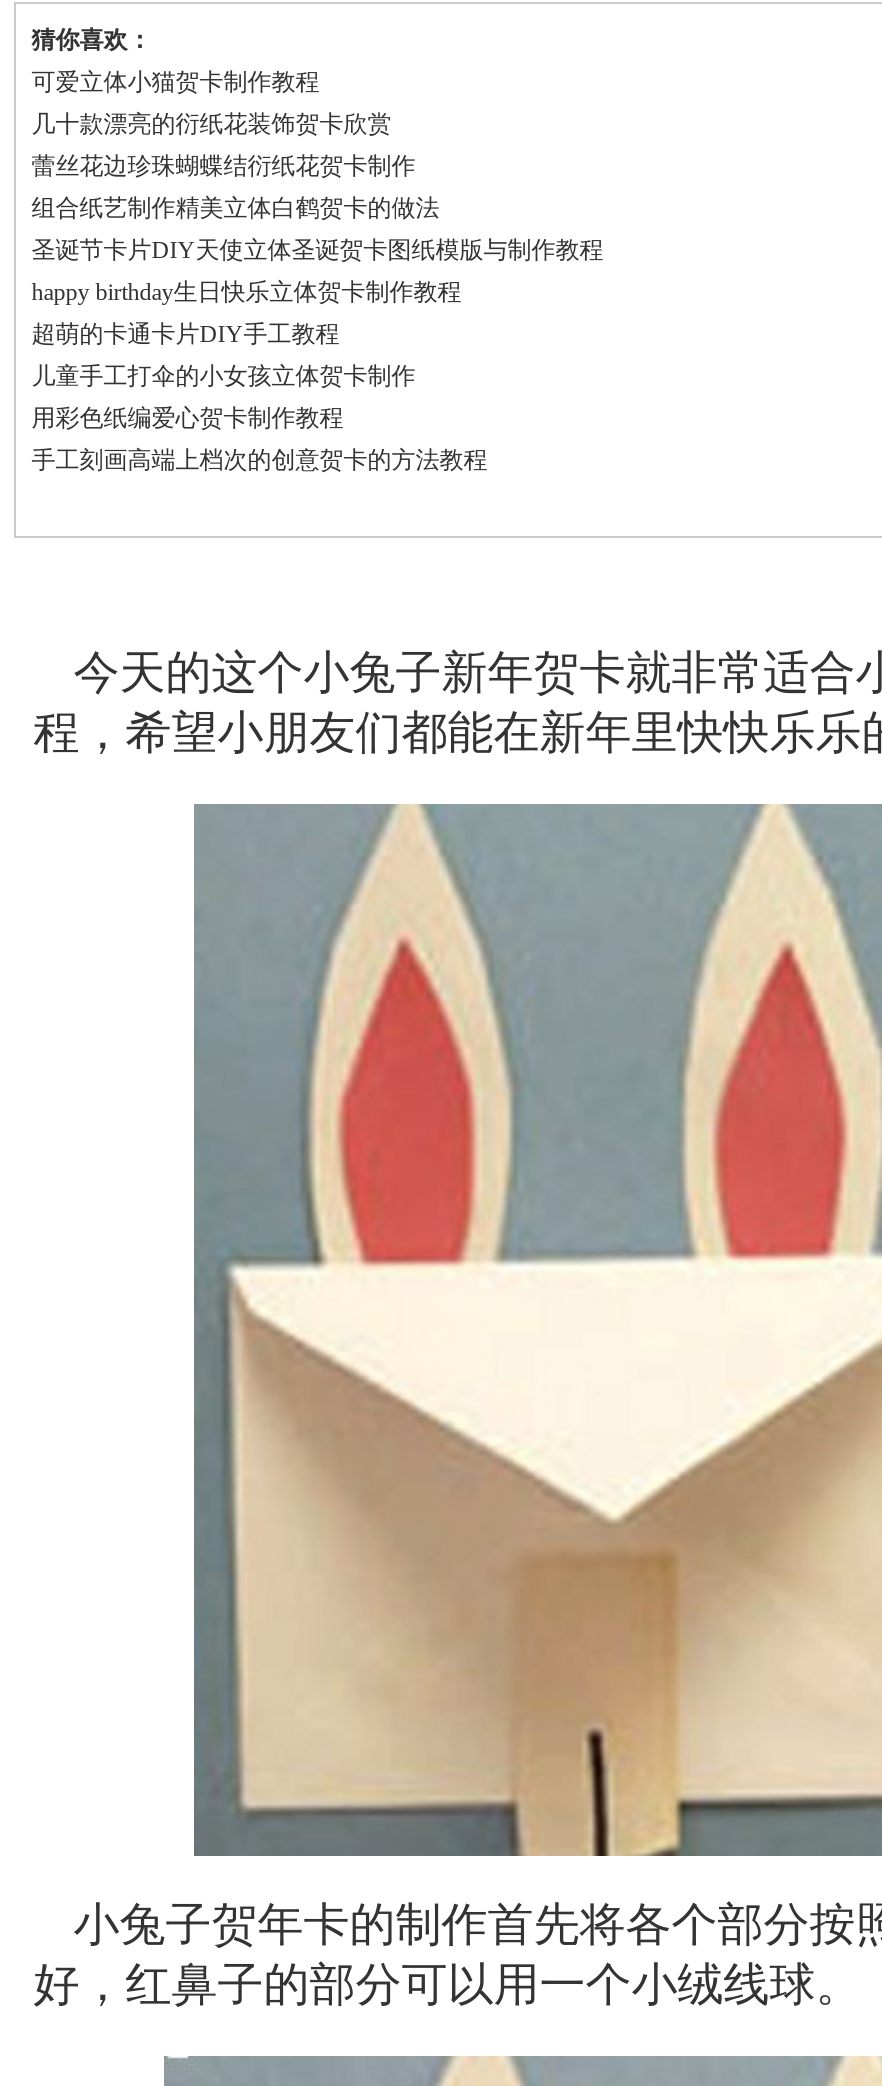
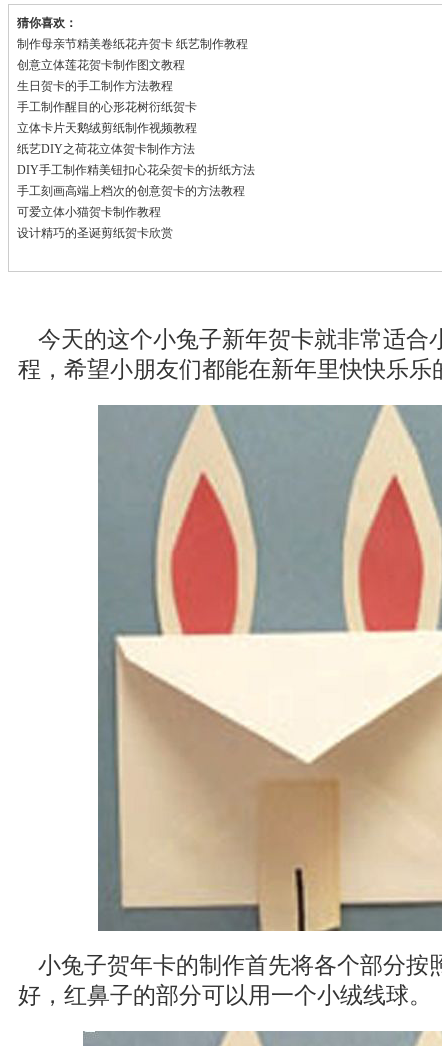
moved [31,68,319,96] -> [17,205,161,219]: 可爱立体小猫贺卡制作教程
[31,110,603,432] 几十款漂亮的衍纸花装饰贺卡欣赏 | 蕾丝花边珍珠蝴蝶结衍纸花贺卡制作 | 组合纸艺制作精美立体白鹤贺卡的做法 | 圣诞节卡片DIY天使立体圣诞贺卡图纸模版与制作教程 | happy birthday生日快乐立体贺卡制作教程 | 超萌的卡通卡片DIY手工教程 | 儿童手工打伞的小女孩立体贺卡制作 | 用彩色纸编爱心贺卡制作教程 -> [17,37,255,177] 制作母亲节精美卷纸花卉贺卡 纸艺制作教程 | 创意立体莲花贺卡制作图文教程 | 生日贺卡的手工制作方法教程 | 手工制作醒目的心形花树衍纸贺卡 | 立体卡片天鹅绒剪纸制作视频教程 | 纸艺DIY之荷花立体贺卡制作方法 | DIY手工制作精美钮扣心花朵贺卡的折纸方法
moved [31,446,487,474] -> [17,184,245,198]: 手工刻画高端上档次的创意贺卡的方法教程
none -> [17,226,173,240] 设计精巧的圣诞剪纸贺卡欣赏

